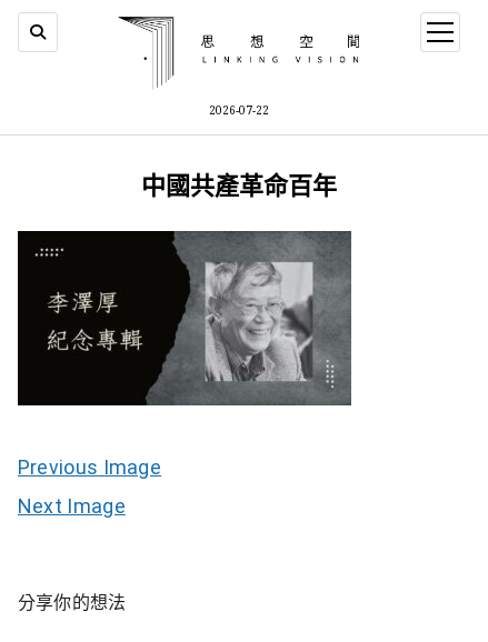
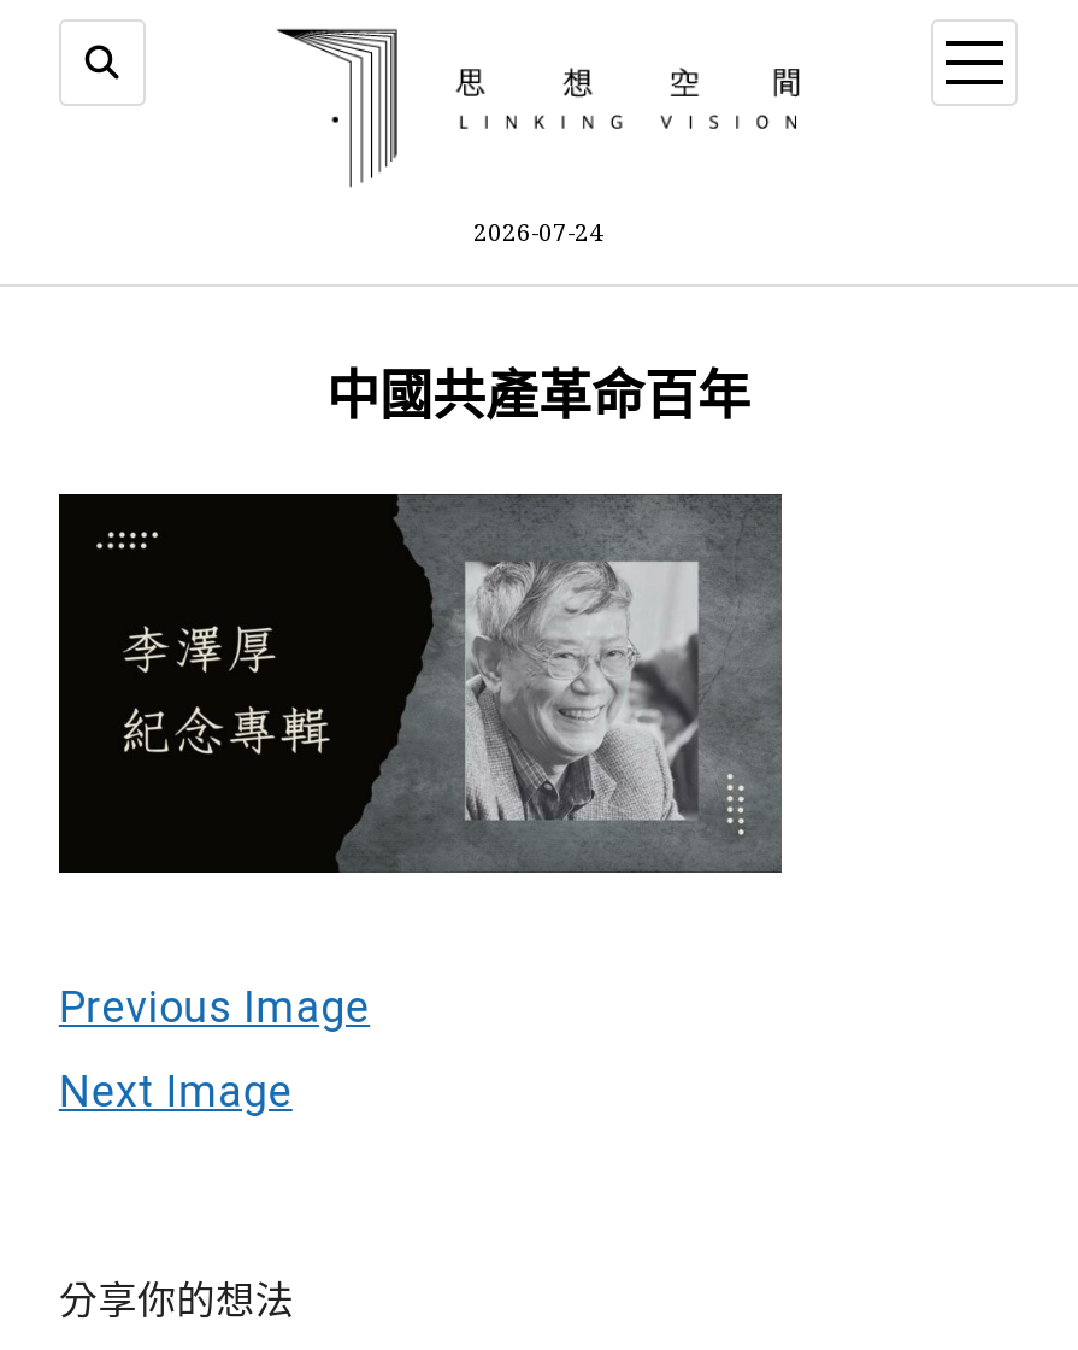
[209,103,269,118] 2026-07-22 -> [473,215,603,249] 2026-07-24

